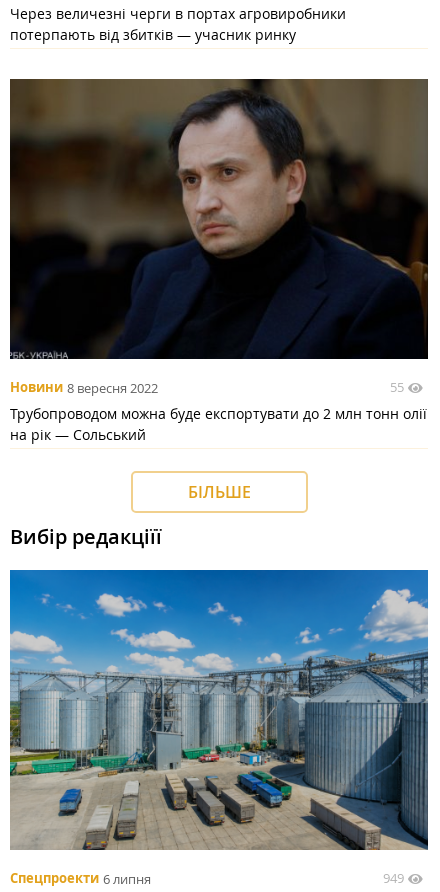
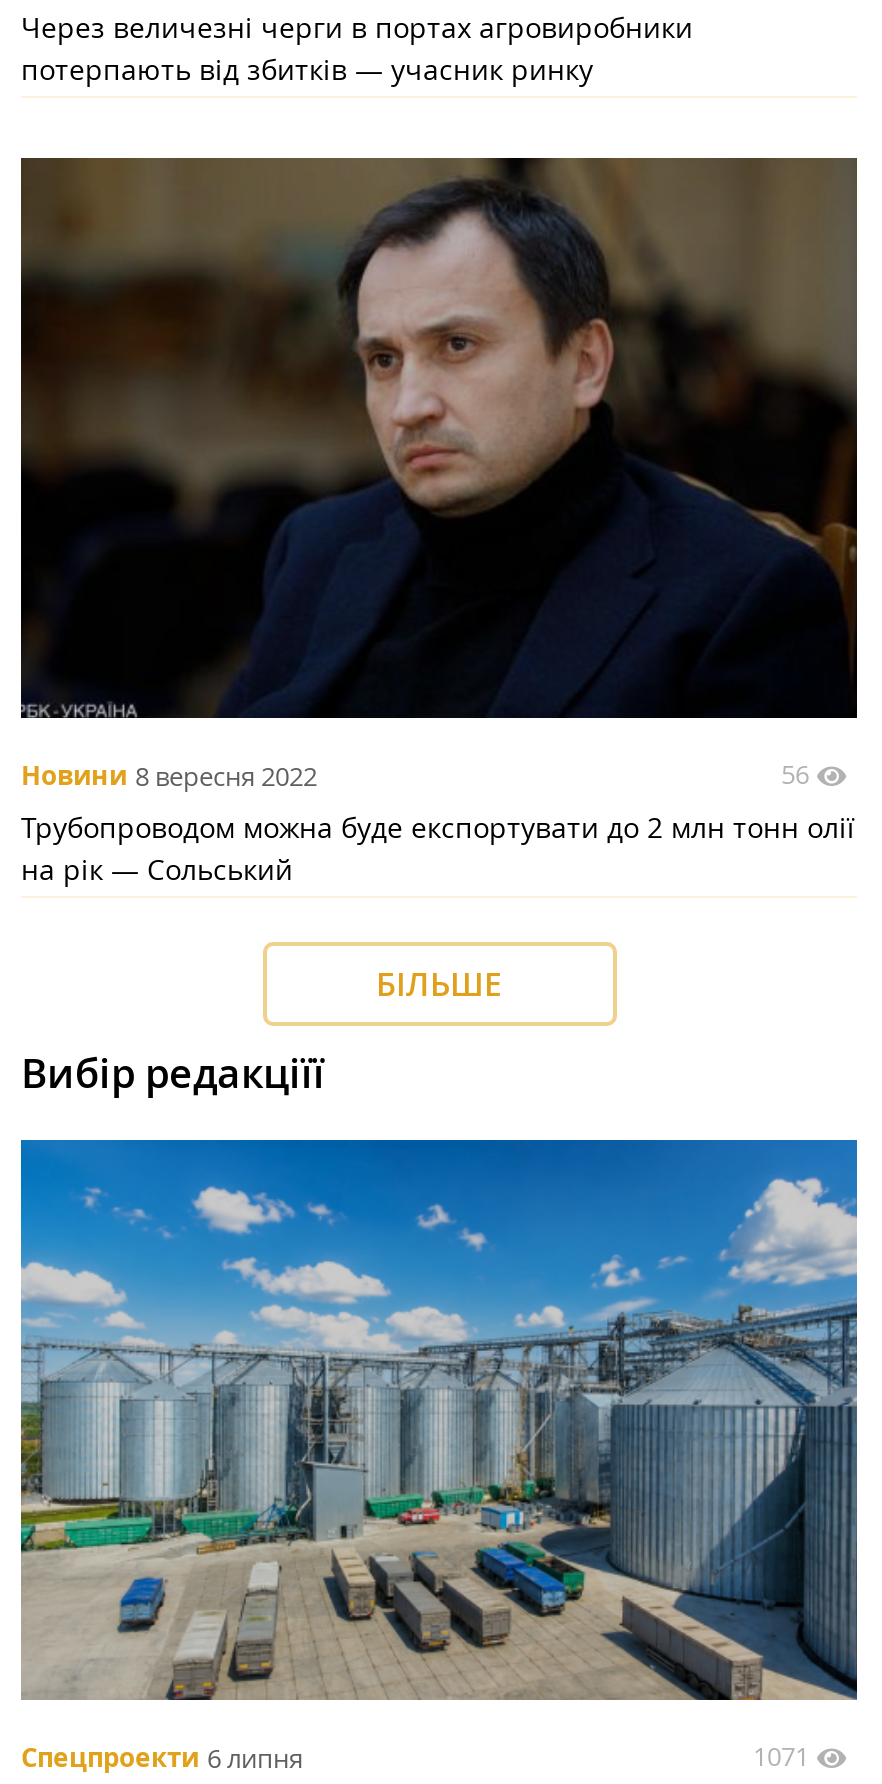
[390,378,404,396] 55 -> [781,756,809,792] 56
[383,869,404,887] 949 -> [753,1738,809,1774] 1071

